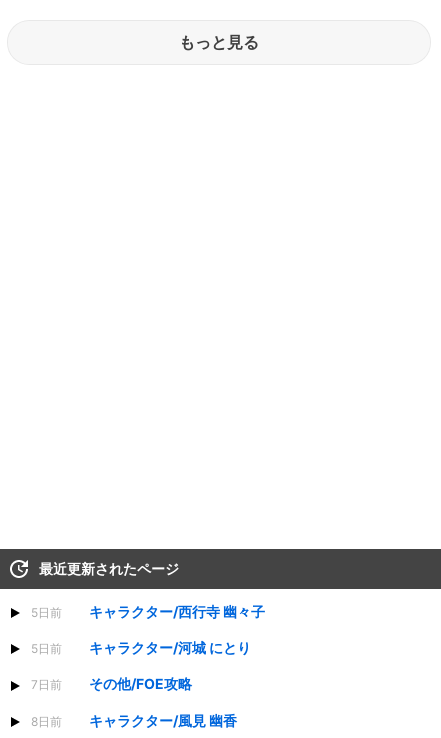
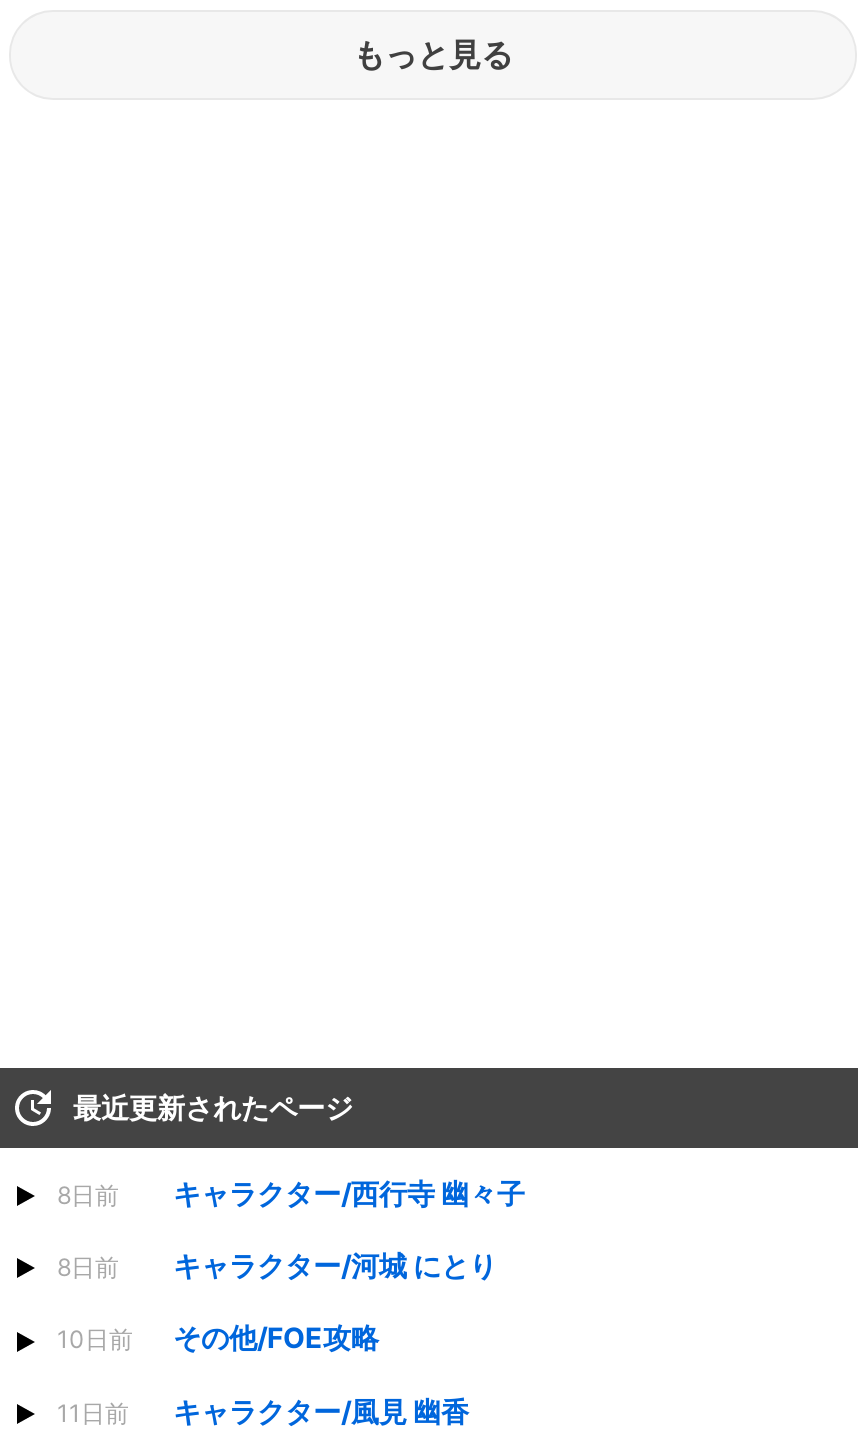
[31,603,265,620] 5日前 キャラクター/西行寺 幽々子 -> [57,1176,525,1210] 8日前 キャラクター/西行寺 幽々子
[31,639,251,656] 5日前 キャラクター/河城 にとり -> [57,1248,497,1282] 8日前 キャラクター/河城 にとり
[31,675,192,692] 7日前 その他/FOE攻略 -> [57,1321,379,1355] 10日前 その他/FOE攻略
[31,712,237,729] 8日前 キャラクター/風見 幽香 -> [57,1393,469,1427] 11日前 キャラクター/風見 幽香

